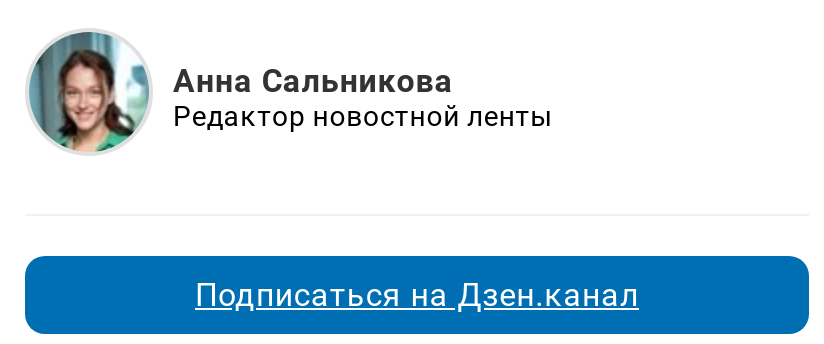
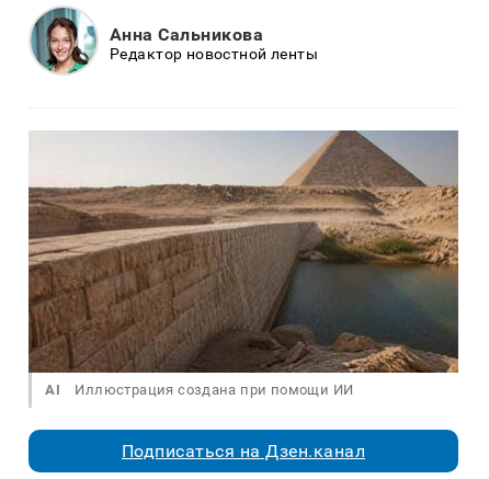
none -> [27,129,459,404] [image] | AI | Иллюстрация создана при помощи ИИ

